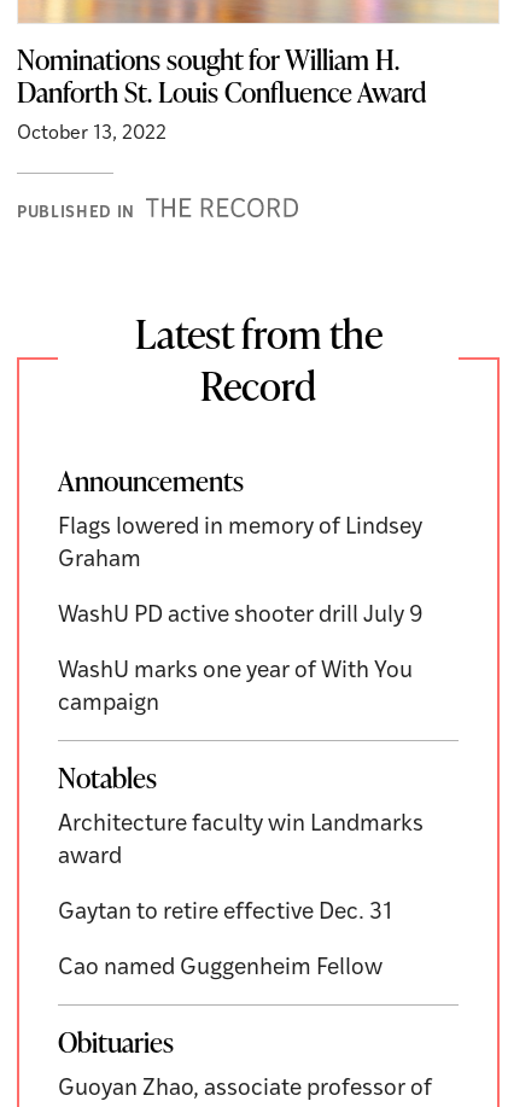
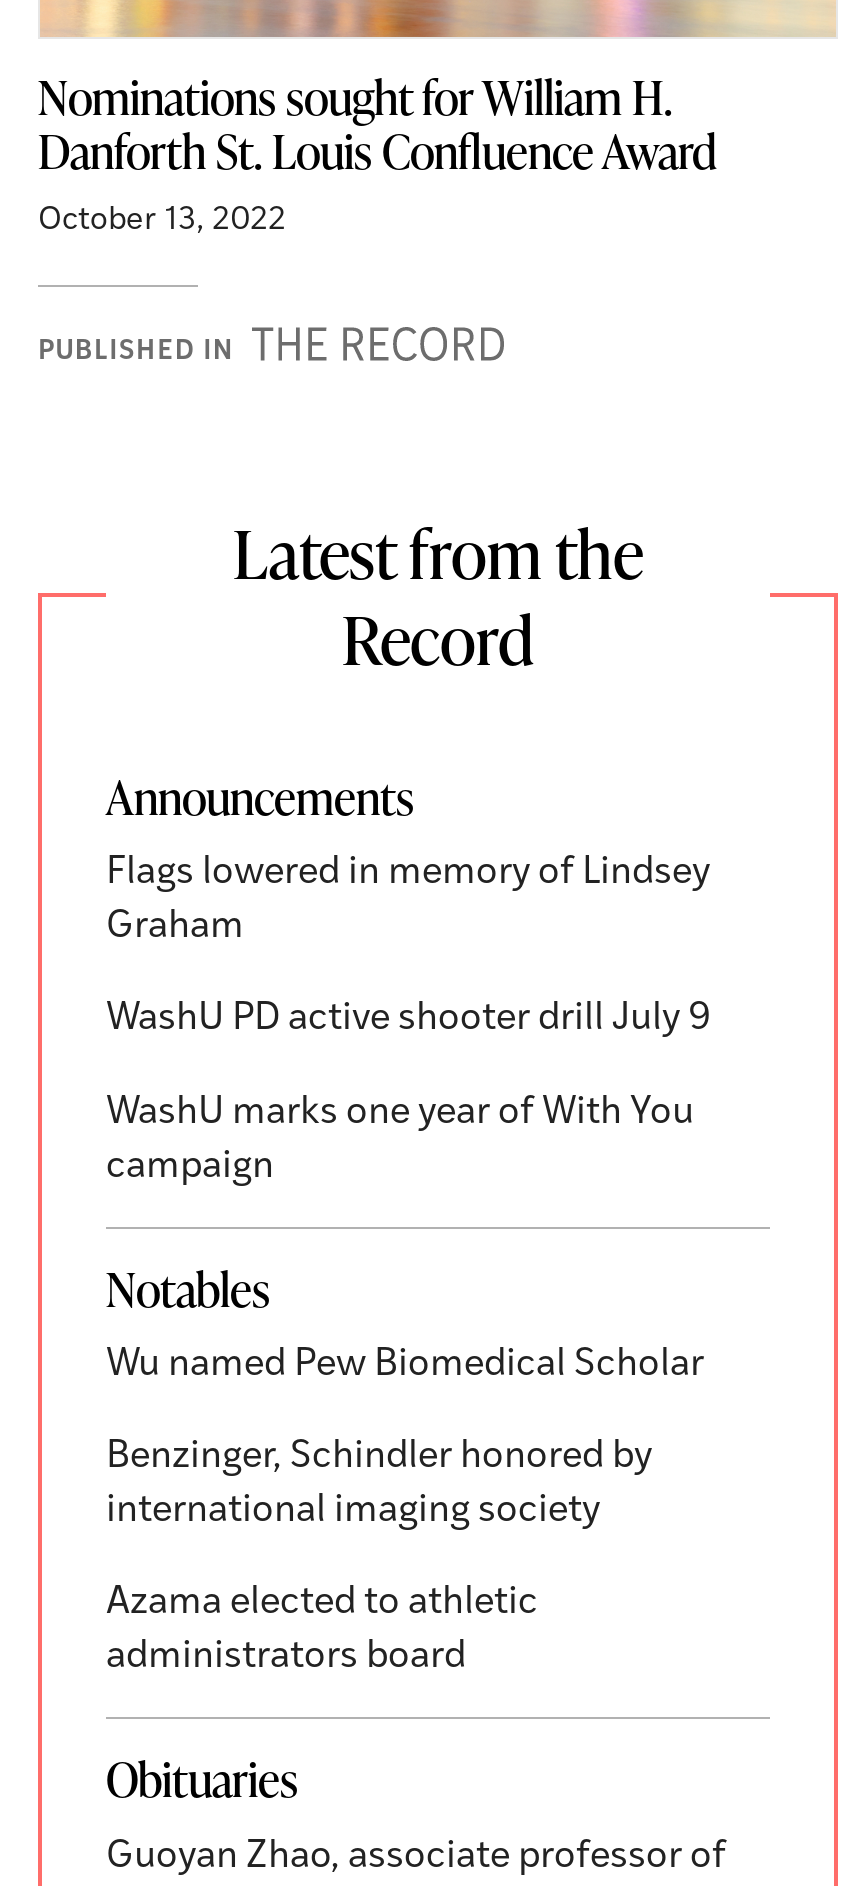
[58,813,424,869] Architecture faculty win Landmarks | award -> [106,1347,712,1385] Wu named Pew Biomedical Scholar
[58,902,392,925] Gaytan to retire effective Dec. 31 -> [106,1440,652,1532] Benzinger, Schindler honored by | international imaging society
[58,957,383,980] Cao named Guggenheim Fellow -> [106,1586,538,1678] Azama elected to athletic | administrators board

